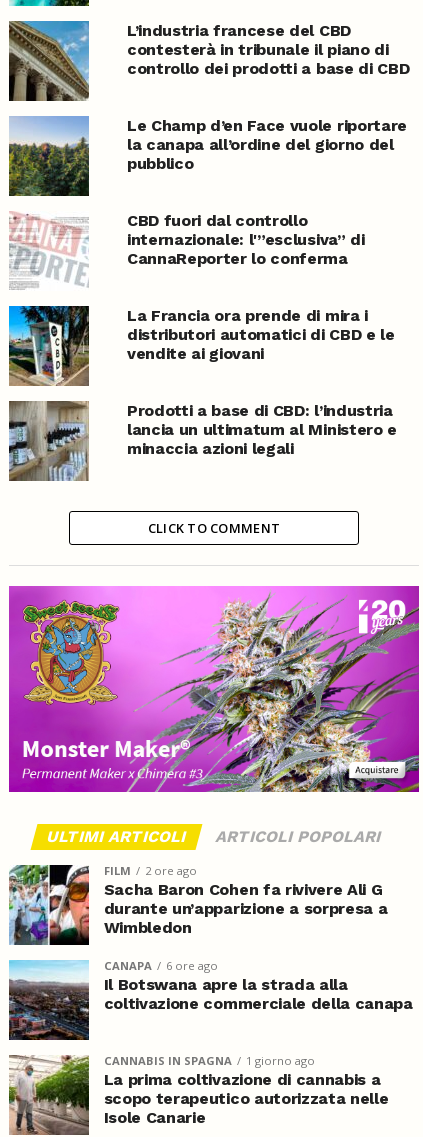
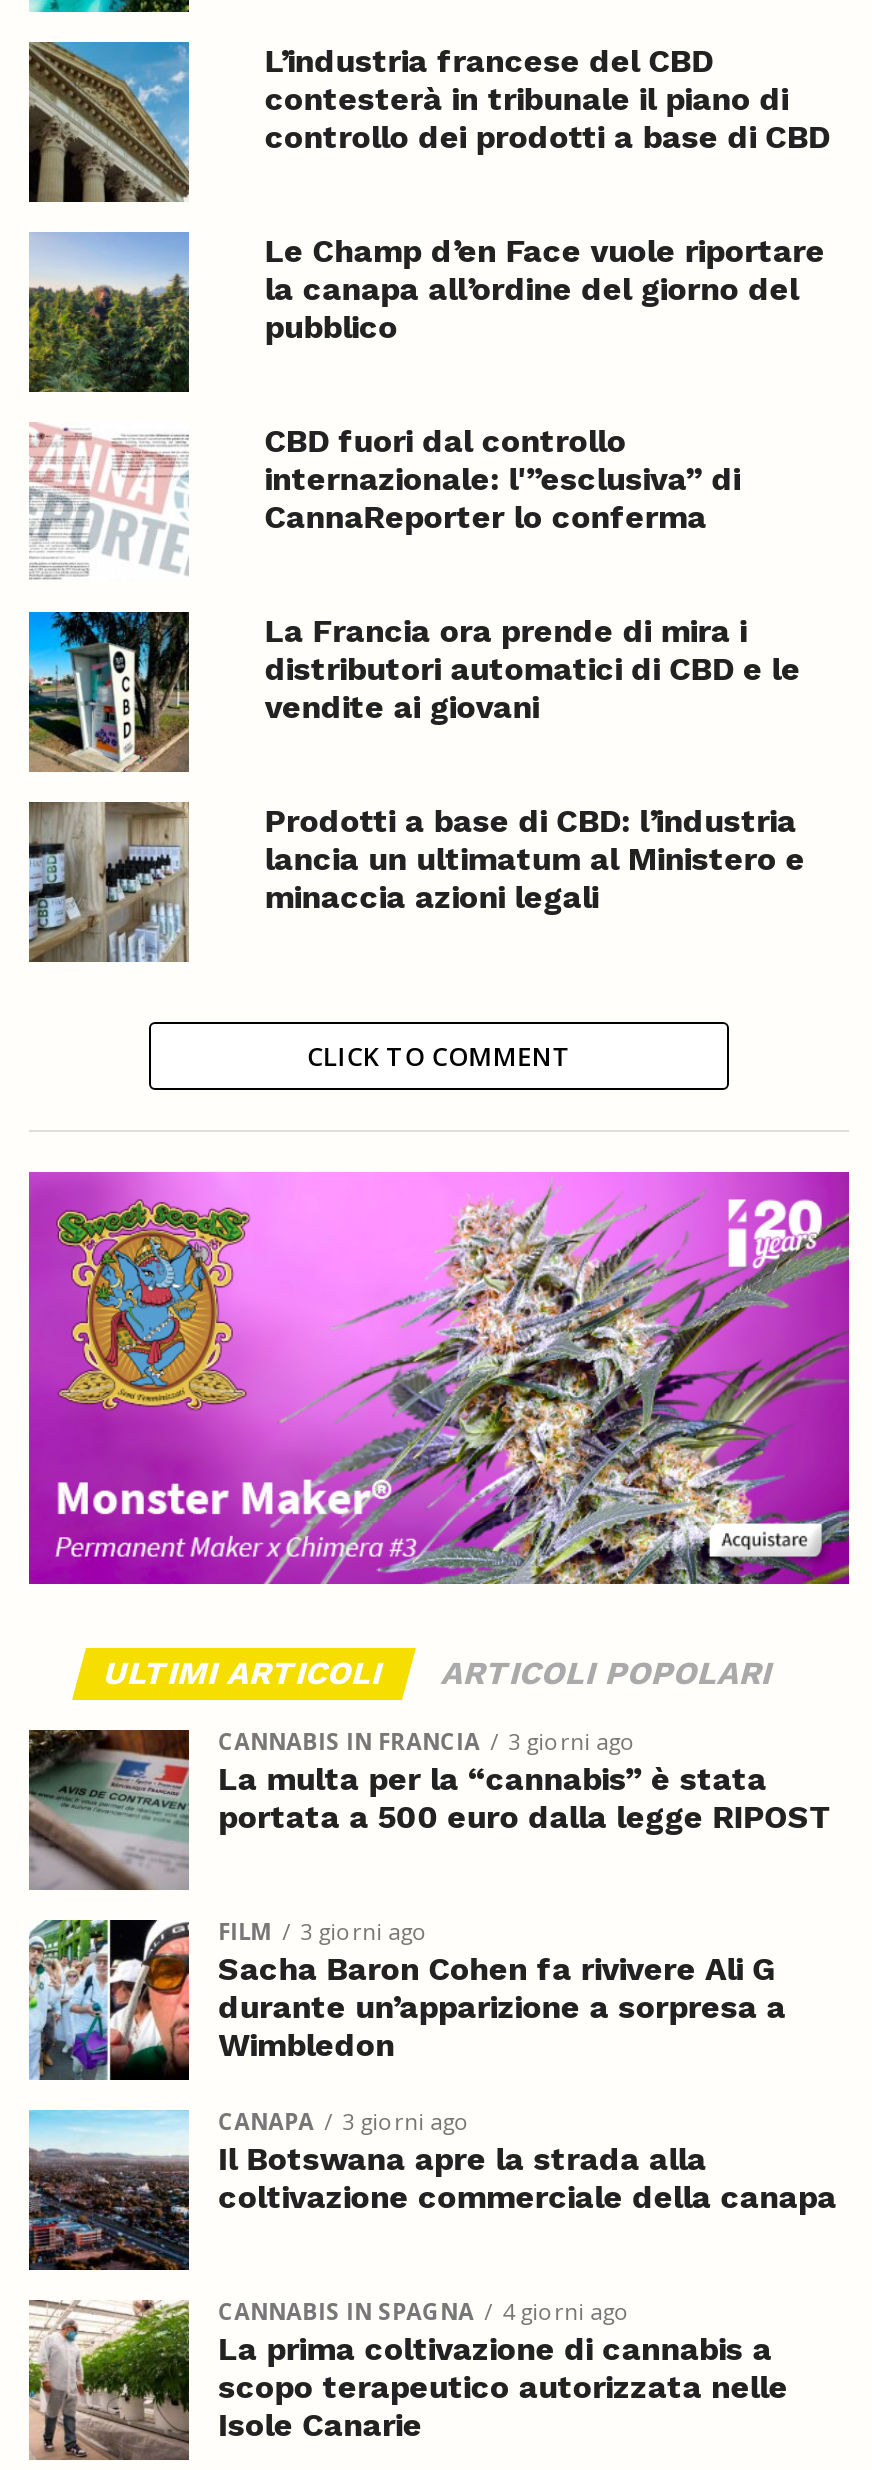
none -> [27,1725,833,1892] [image] | CANNABIS IN FRANCIA | 3 giorni ago | La multa per la “cannabis” è stata | portata a 500 euro dalla legge RIPOST
[104,862,197,877] FILM 2 ore ago -> [218,1915,428,1945] FILM 3 giorni ago
[104,957,218,972] CANAPA 6 ore ago -> [218,2105,470,2135] CANAPA 3 giorni ago
[104,1052,315,1067] CANNABIS IN SPAGNA 1 giorno ago -> [218,2295,630,2325] CANNABIS IN SPAGNA 4 giorni ago

